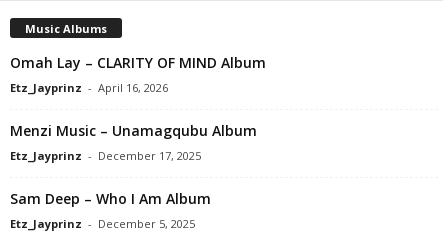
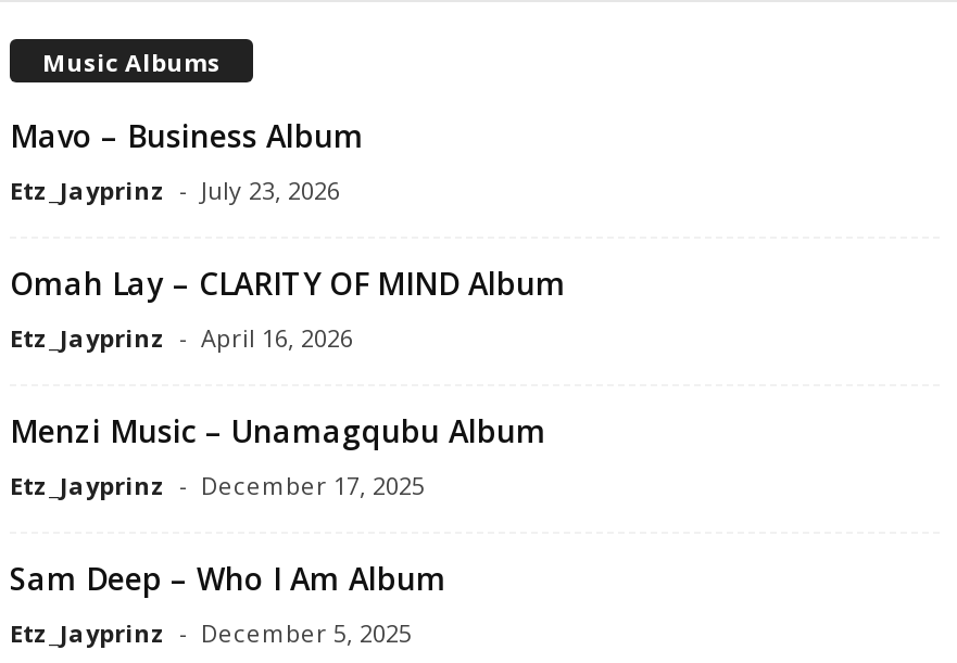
none -> [10,114,364,206] Mavo – Business Album | Etz_Jayprinz - July 23, 2026

